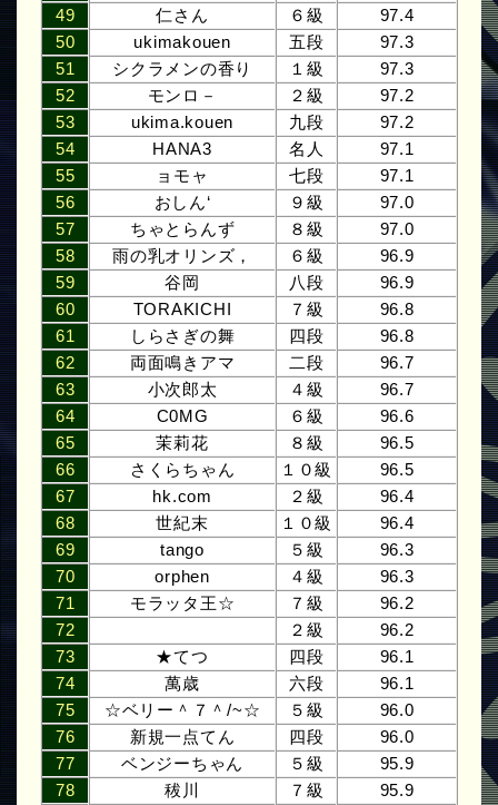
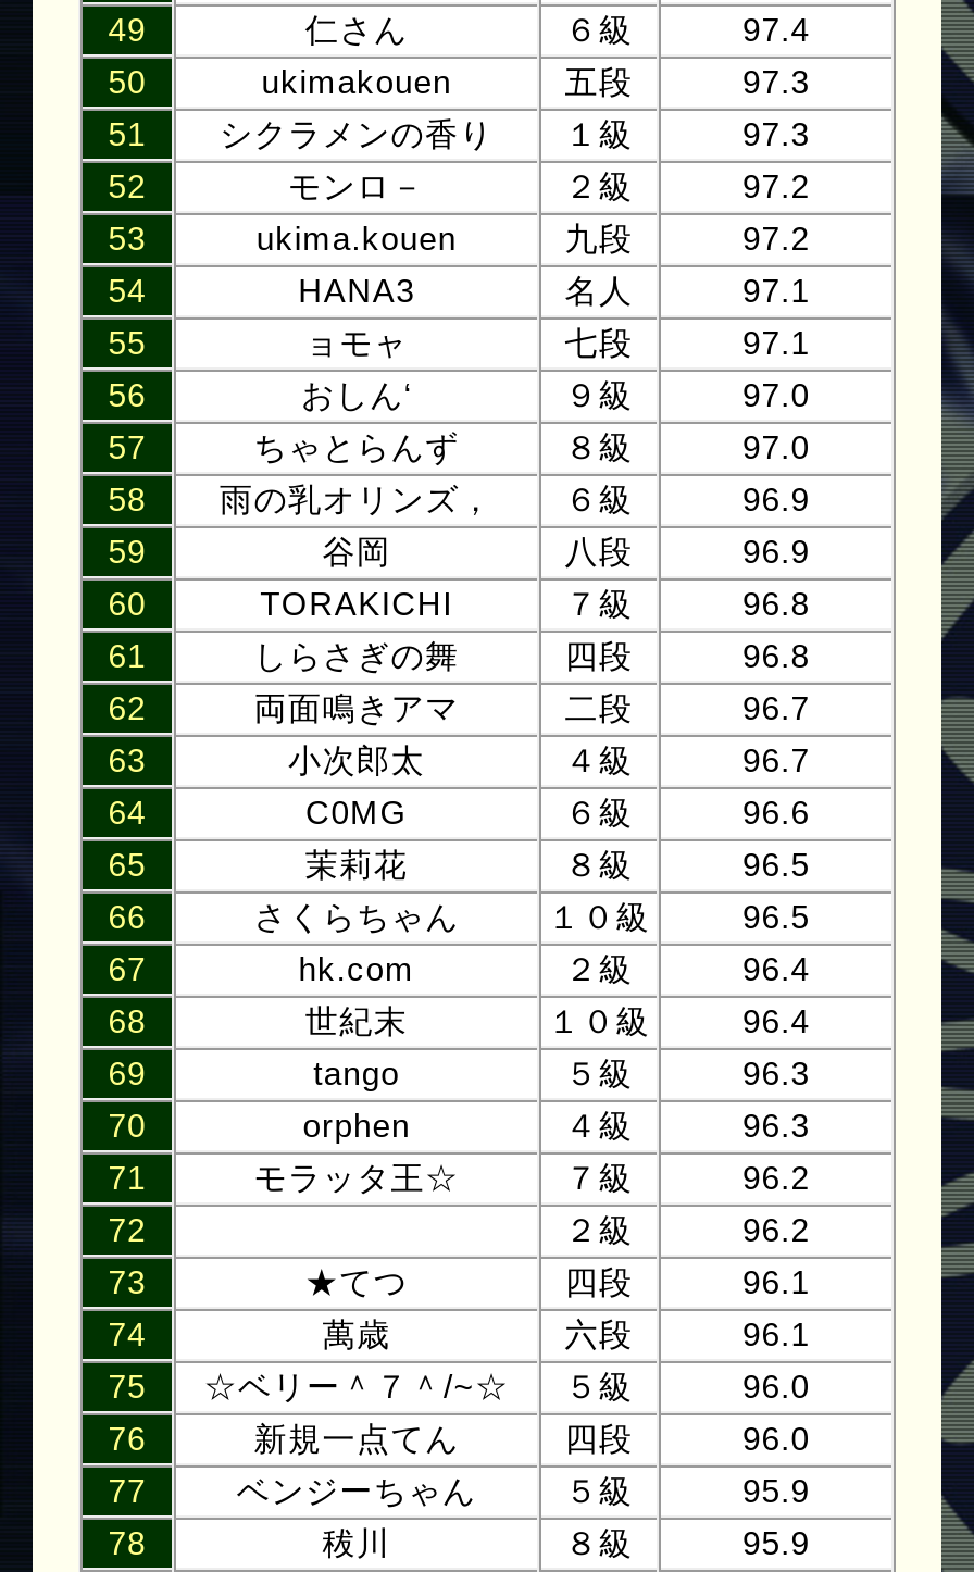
[289,780,324,799] ７級 -> [565,1524,633,1561] ８級

